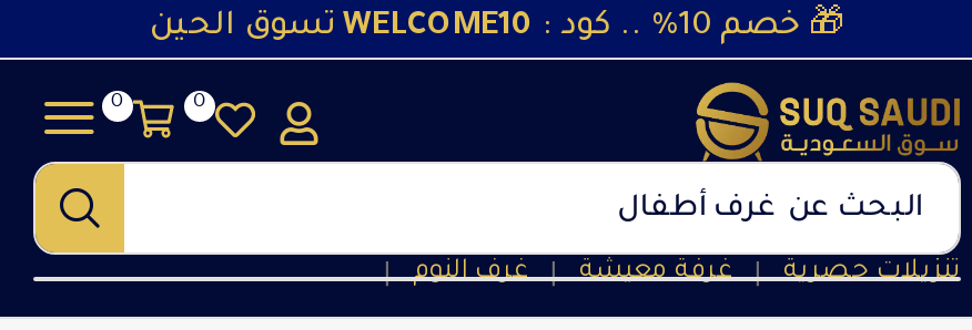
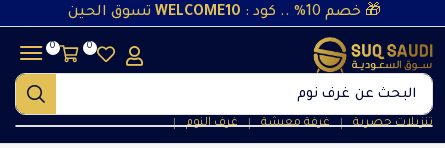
[622,192,924,225] البحث عن غرف طعام -> [297,87,416,102] البحث عن غرف نوم

